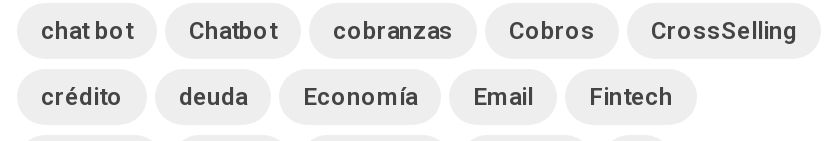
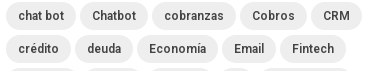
[651,17,797,45] CrossSelling -> [323,9,350,23] CRM

